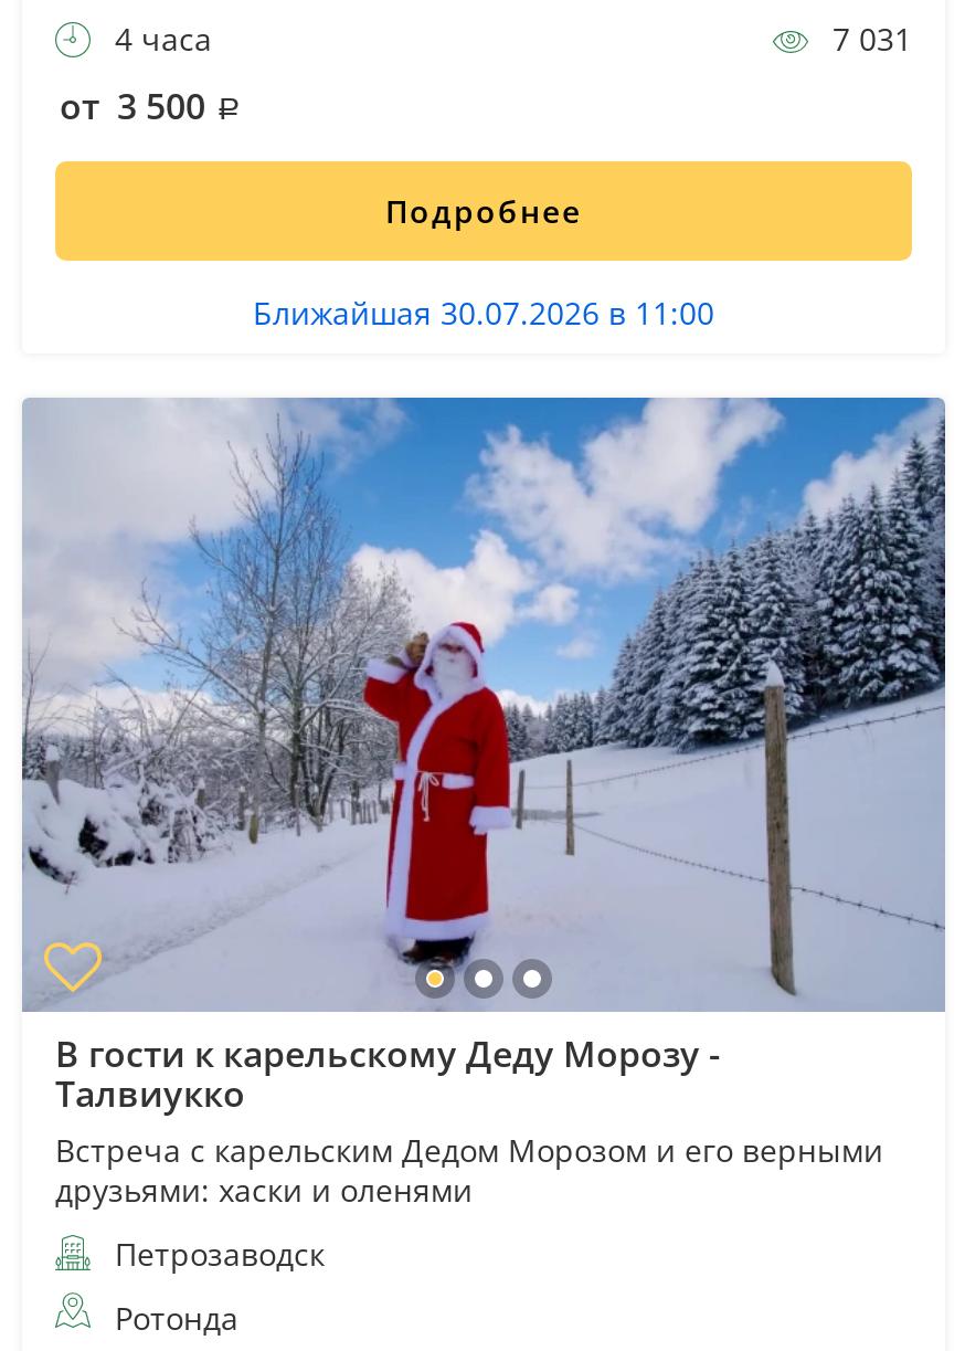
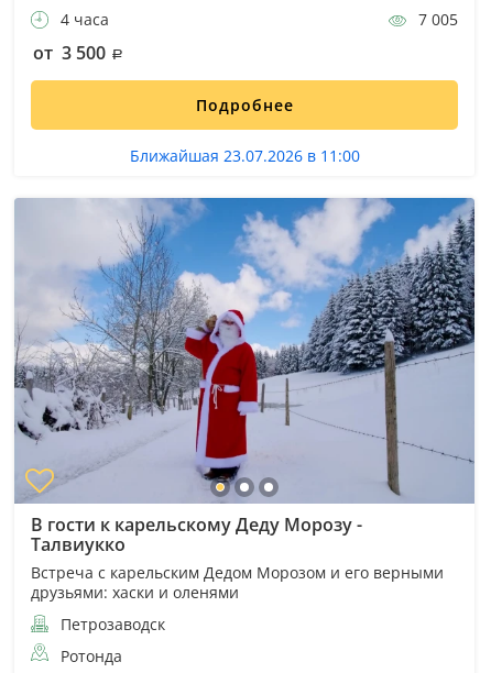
[824,17,912,59] 7 031 -> [414,8,458,29] 7 005
[253,291,714,333] Ближайшая 30.07.2026 в 11:00 -> [129,145,359,166] Ближайшая 23.07.2026 в 11:00

